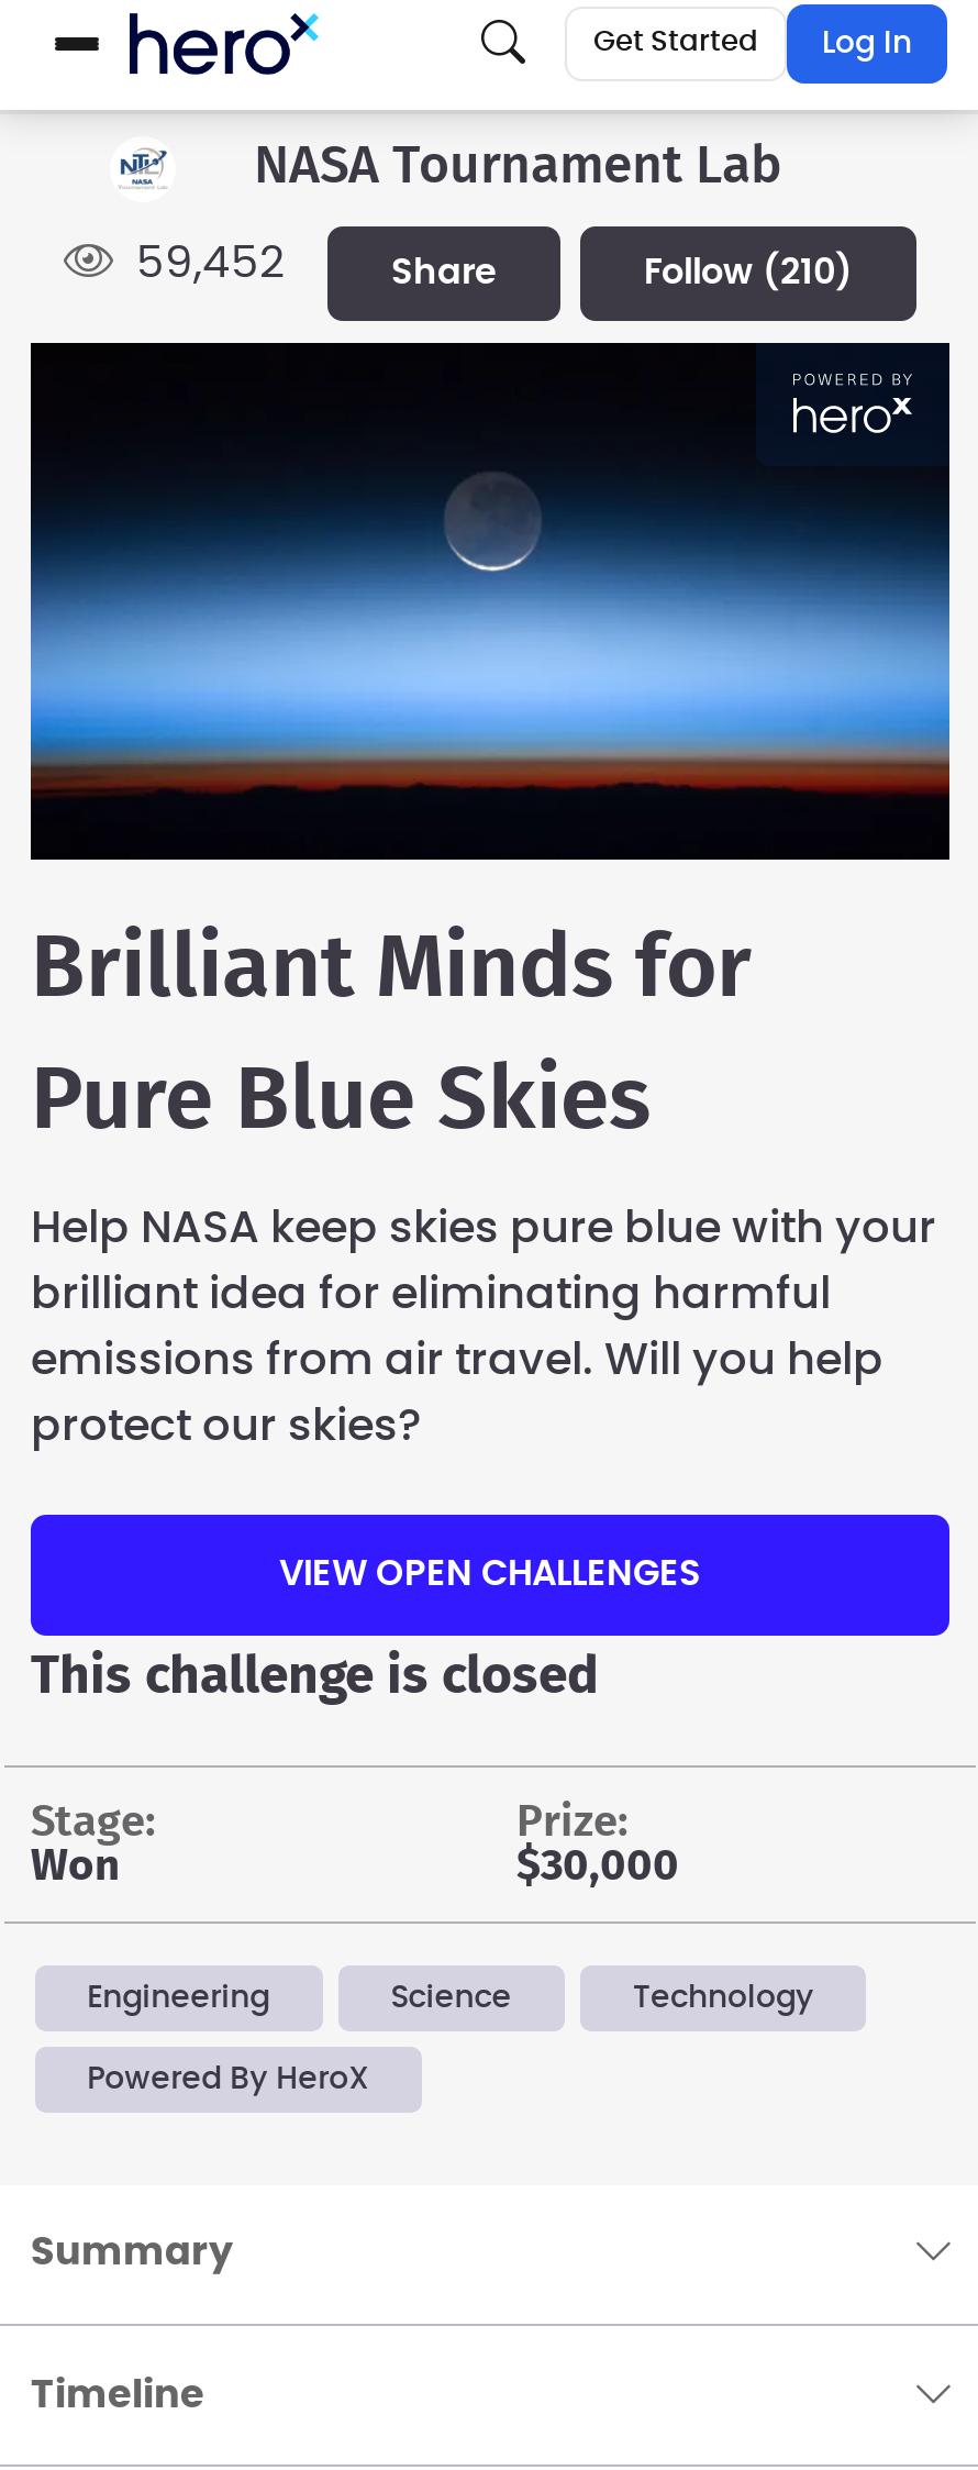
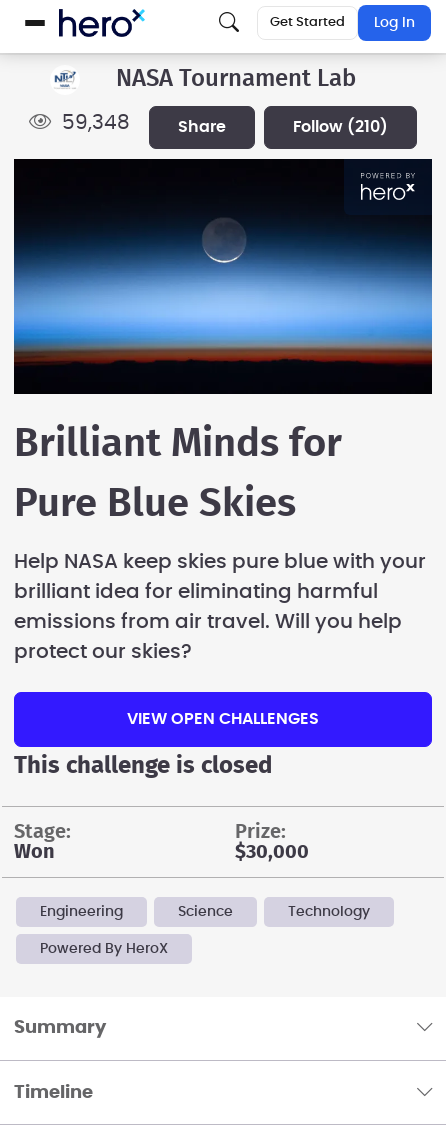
[136,243,286,287] 59,452 -> [62,113,130,133] 59,348

